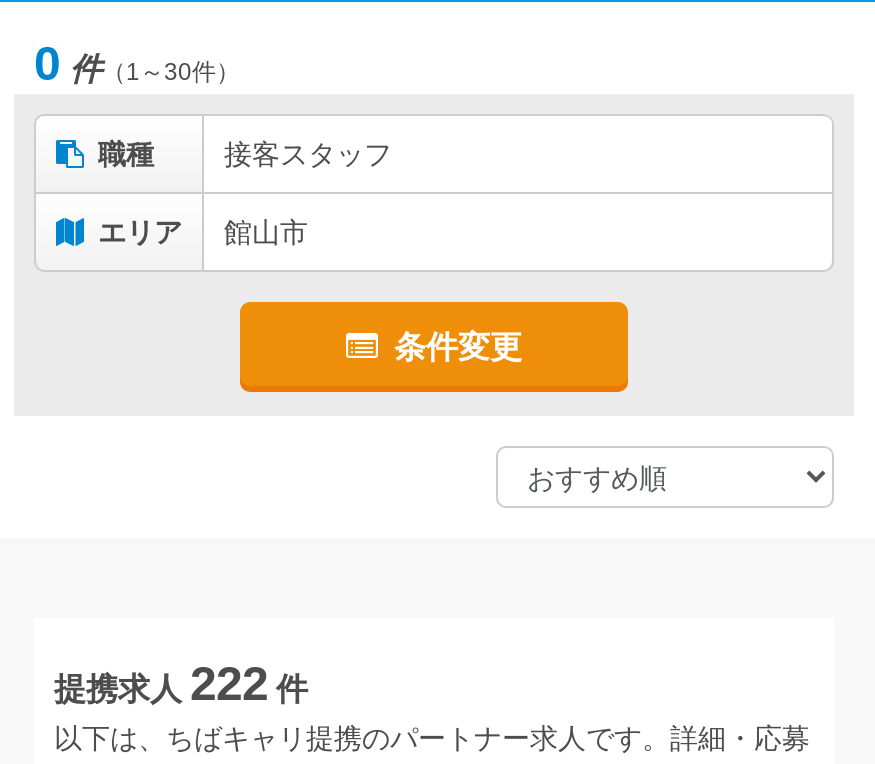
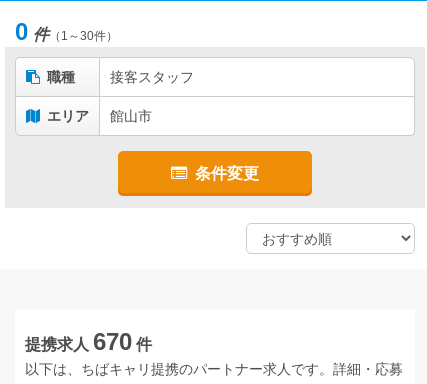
[54,656,308,710] 提携求人222件 -> [25,328,152,355] 提携求人670件

